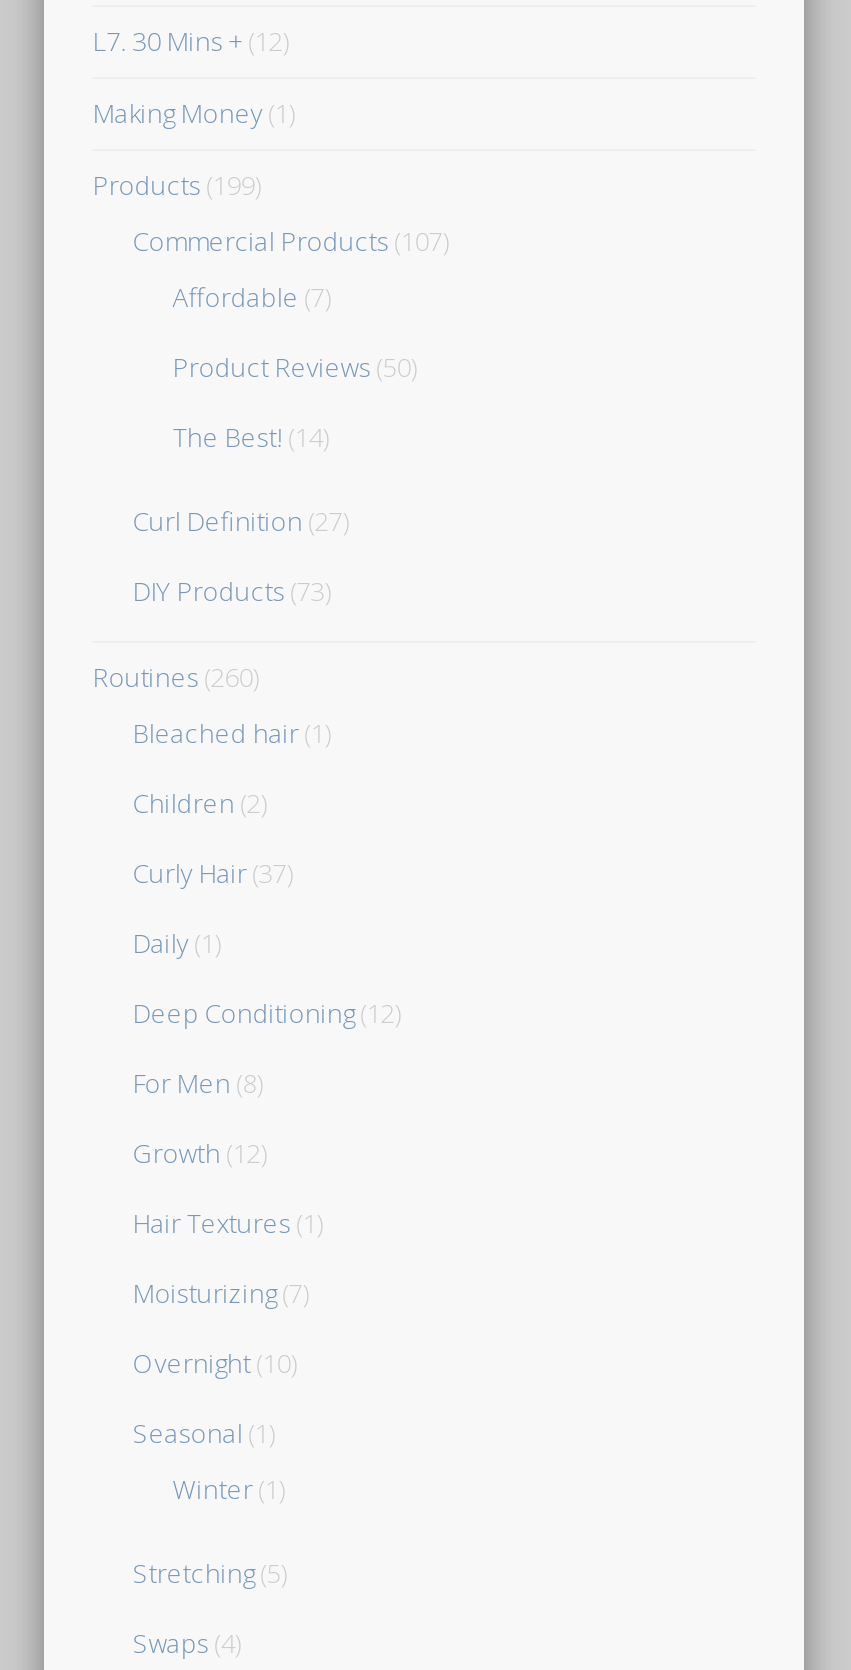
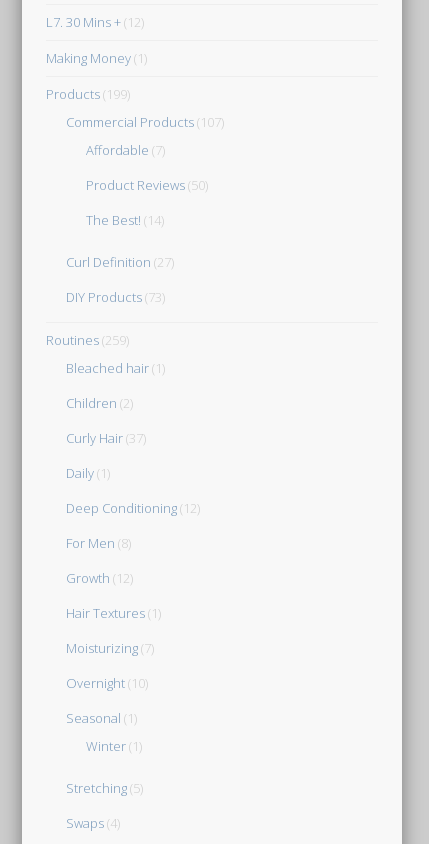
[92,659,258,695] Routines (260) -> [46,331,129,349] Routines (259)

